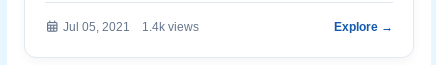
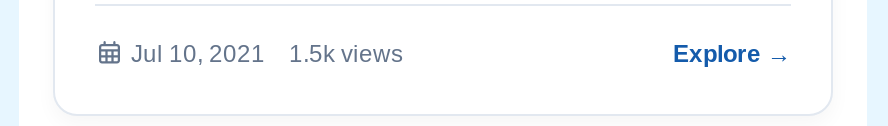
[60,20,199,34] Jul 05, 2021 | 1.4k views -> [125,40,403,68] Jul 10, 2021 | 1.5k views

